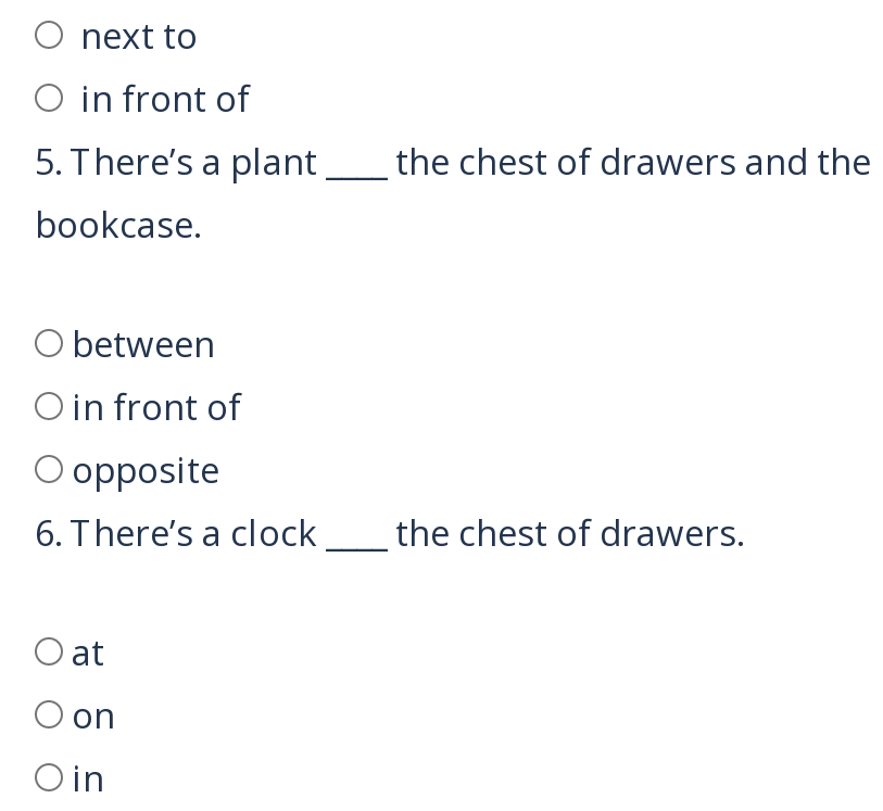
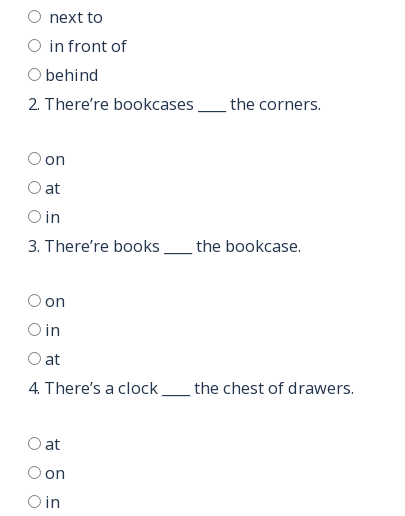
[35,136,871,557] 5. There’s a plant ____ the chest of drawers and the | bookcase. | between | in front of | opposite | 6. There’s a clock ____ the chest of drawers. -> [28,63,354,399] behind | 2. There’re bookcases ____ the corners. | on | at | in | 3. There’re books ____ the bookcase. | on | in | at | 4. There’s a clock ____ the chest of drawers.

